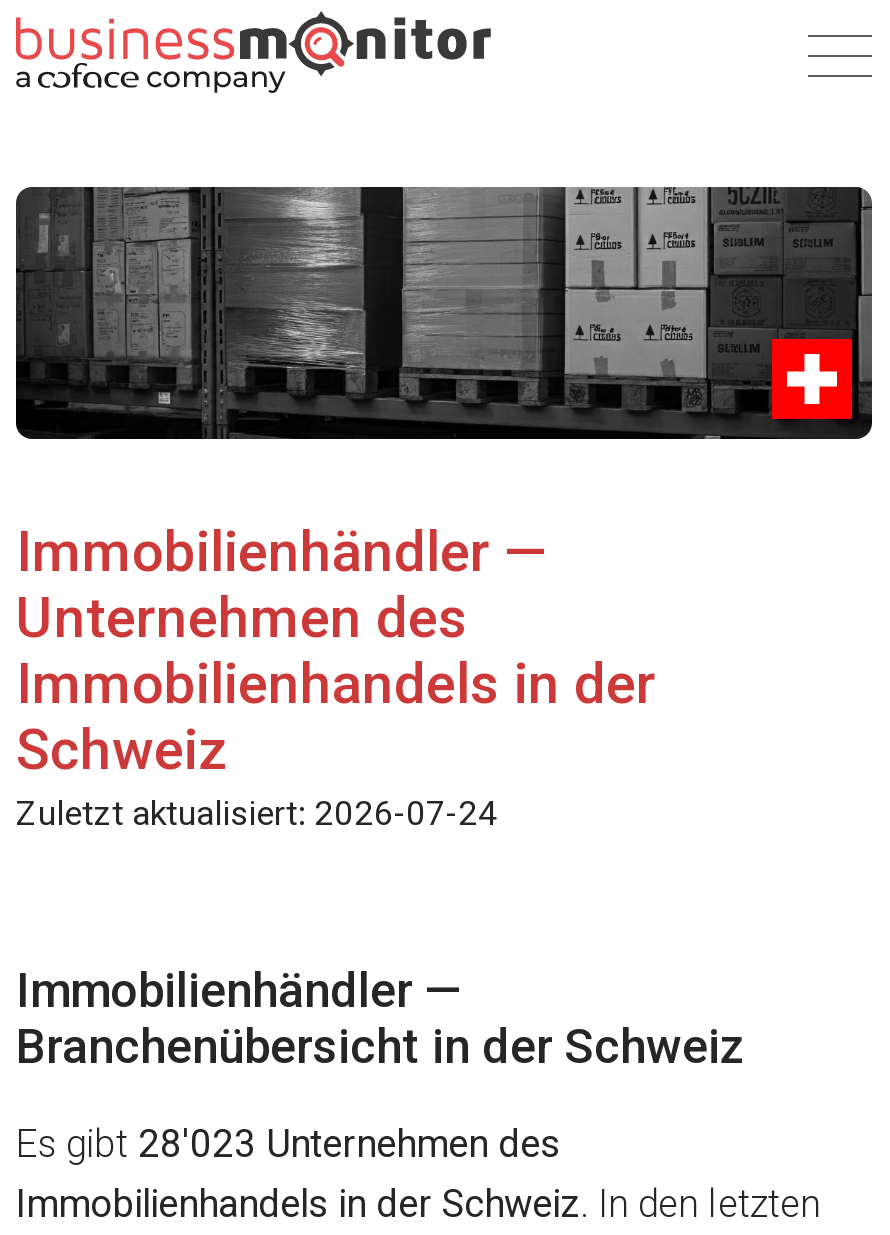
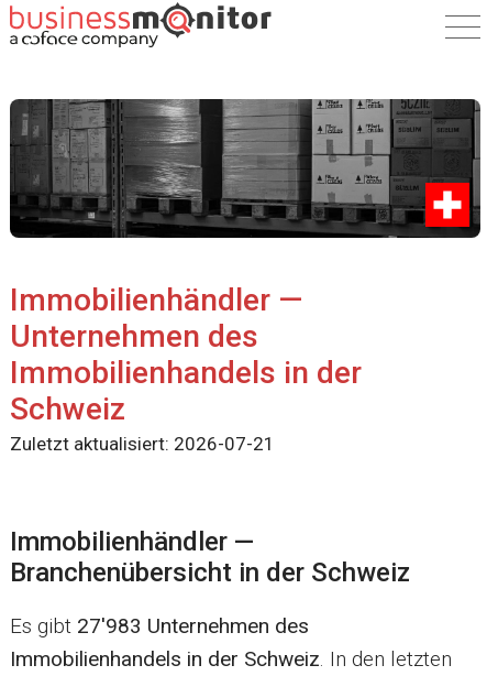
[16,792,498,832] Zuletzt aktualisiert: 2026-07-24 -> [10,432,275,454] Zuletzt aktualisiert: 2026-07-21
[16,1120,560,1166] Es gibt 28'023 Unternehmen des -> [10,613,309,638] Es gibt 27'983 Unternehmen des

